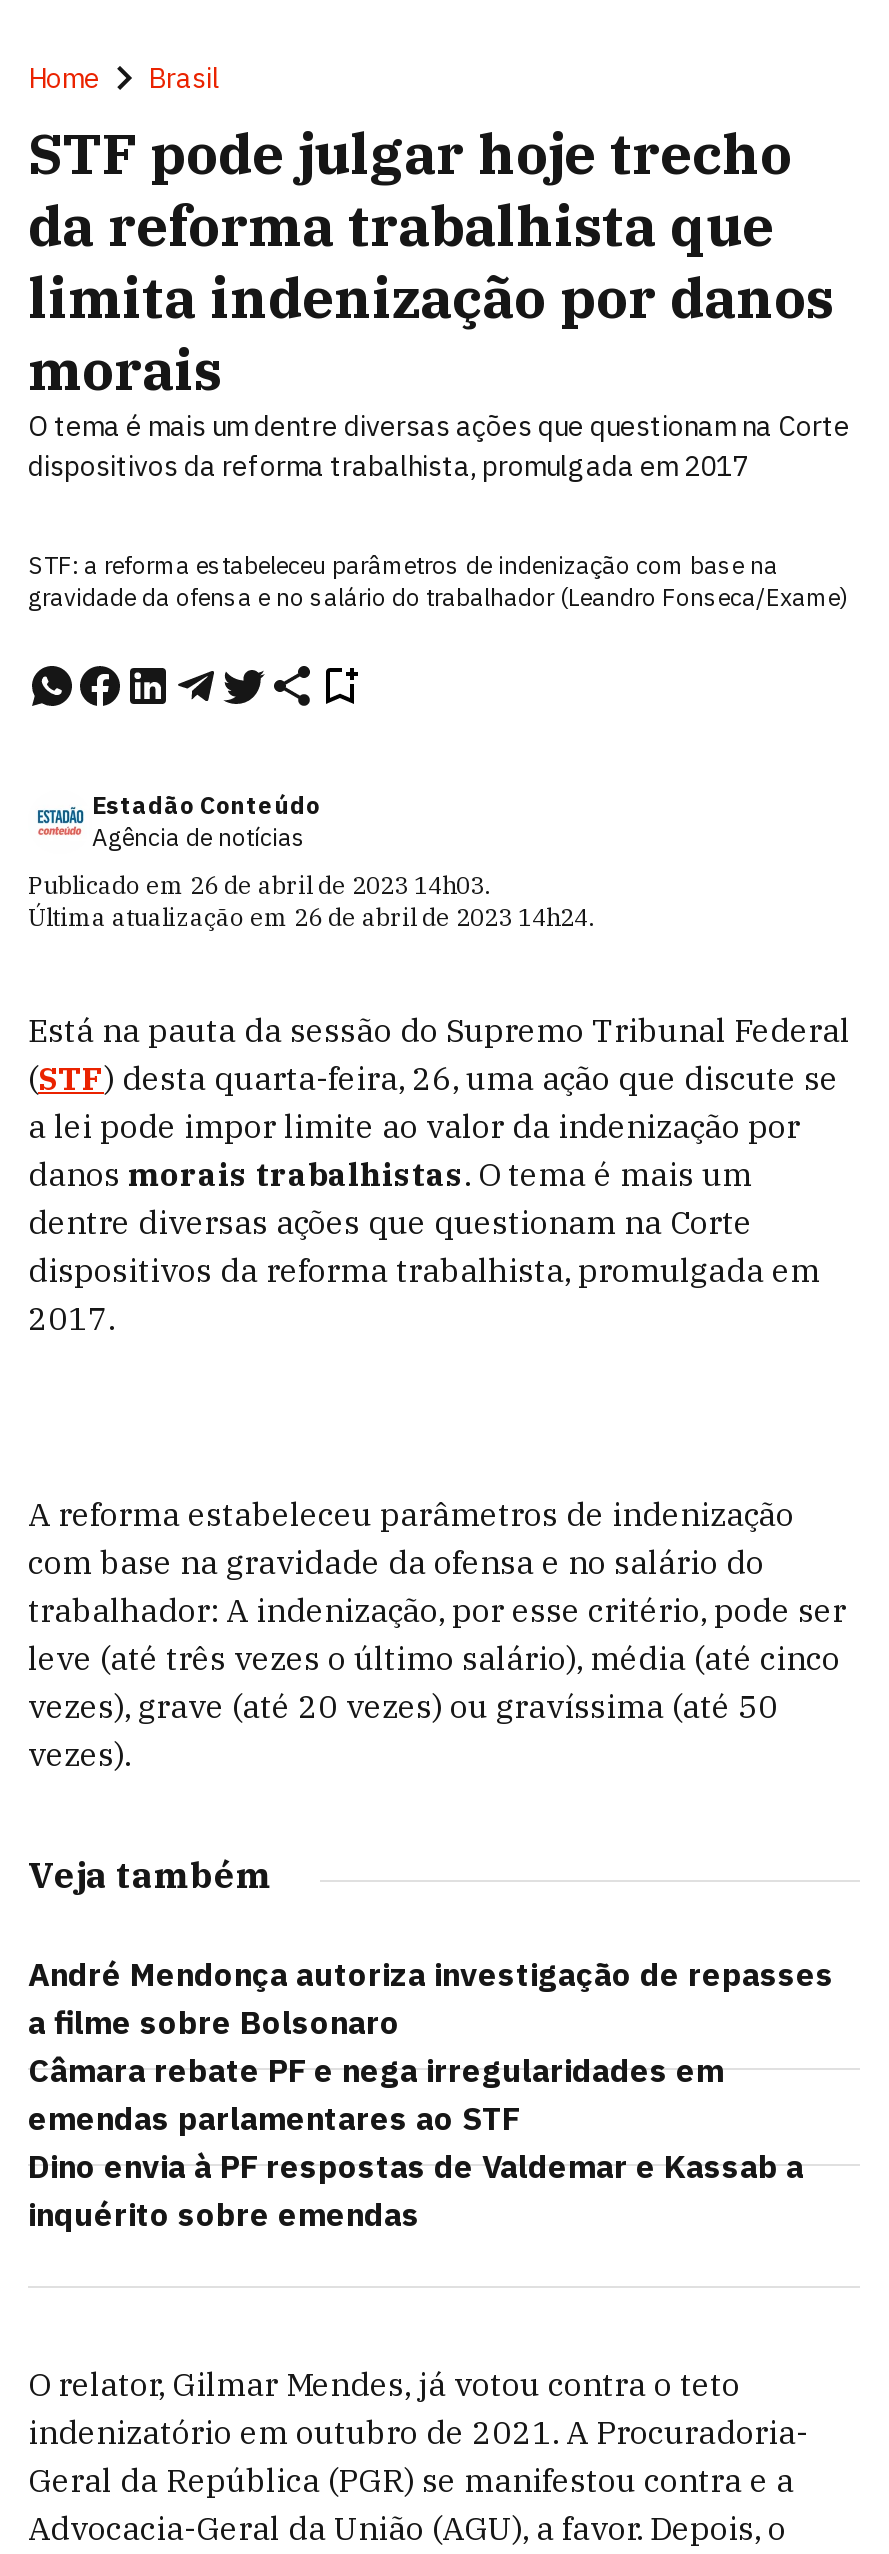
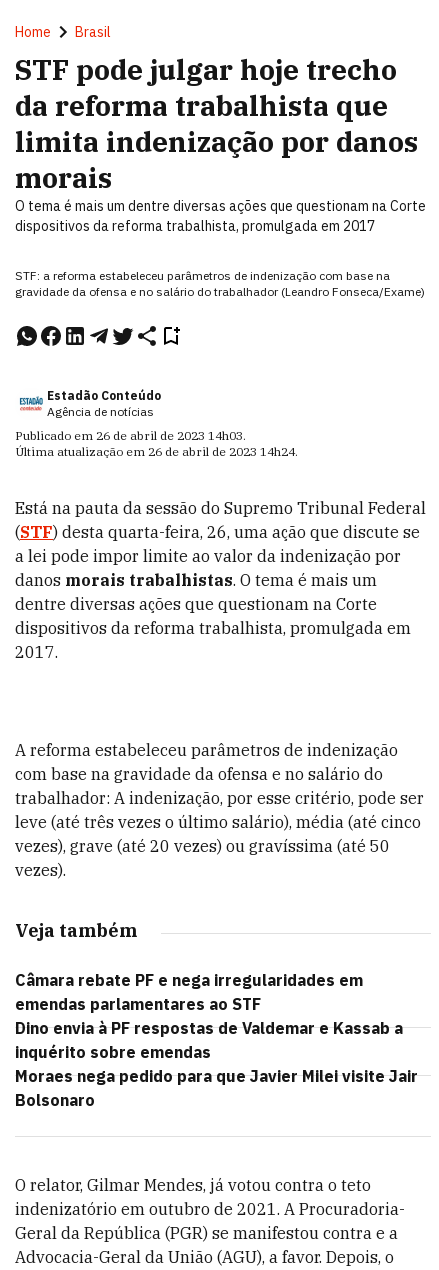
[28,1954,834,2042] André Mendonça autoriza investigação de repasses | a filme sobre Bolsonaro -> none
moved [28,2050,804,2234] -> [15,970,403,1062]: Câmara rebate PF e nega irregularidades em | emendas parlamentares ao STF | Dino envia à PF respostas de Valdemar e Kassab a | inquérito sobre emendas
none -> [15,1066,418,1110] Moraes nega pedido para que Javier Milei visite Jair | Bolsonaro

